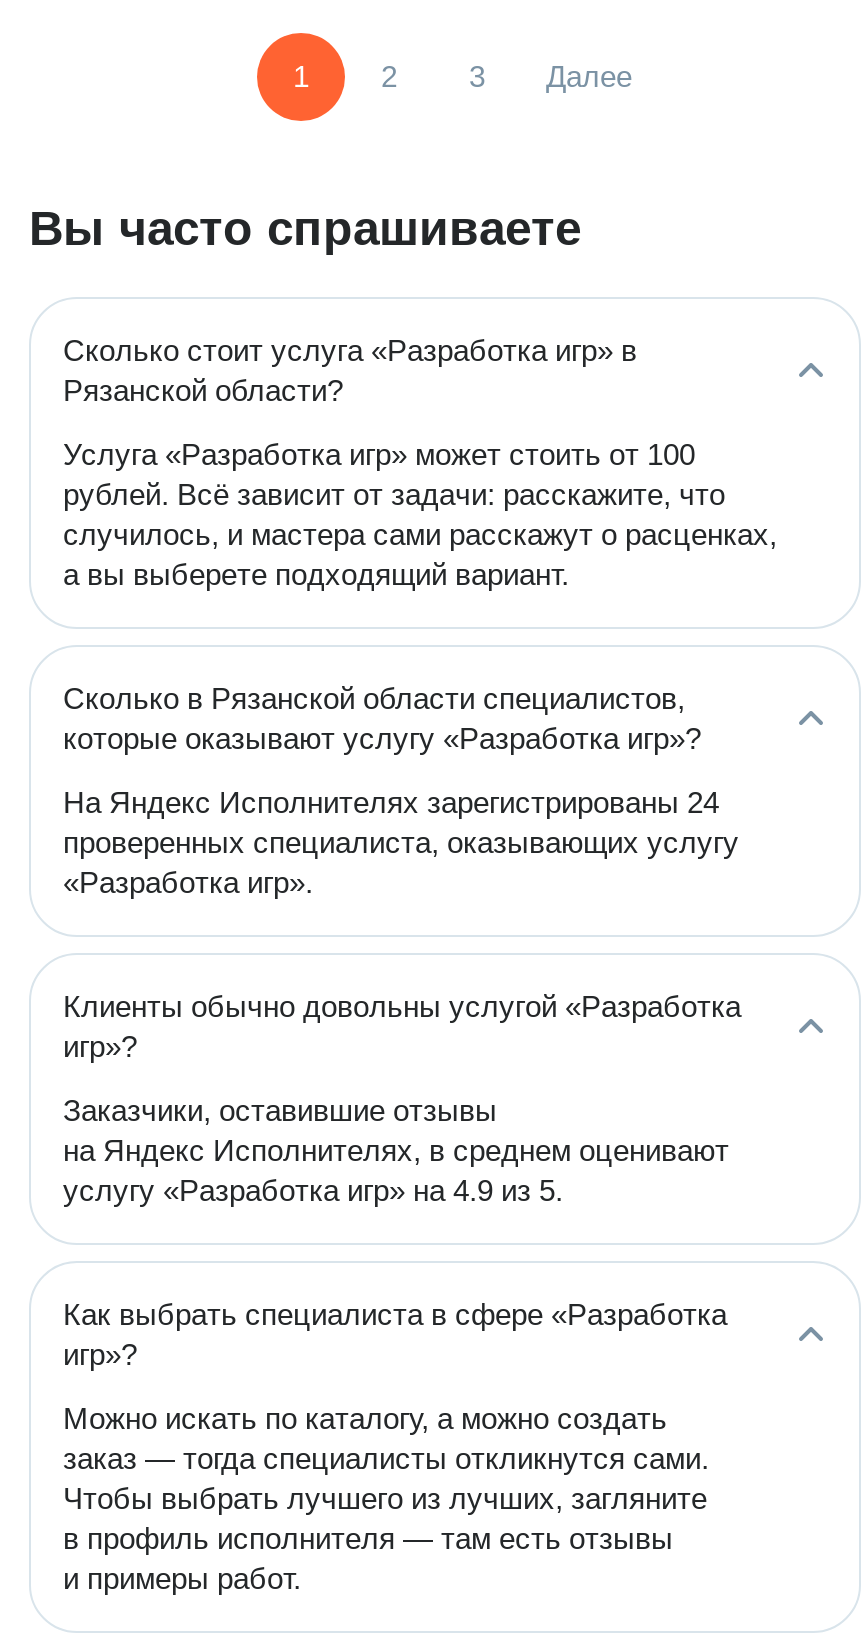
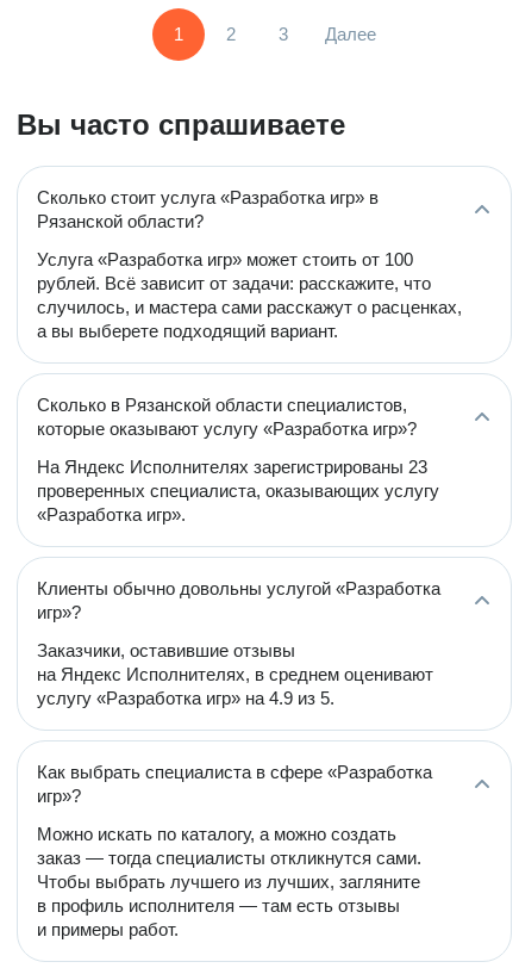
[63,785,719,819] На Яндекс Исполнителях зарегистрированы 24 -> [37,457,427,477] На Яндекс Исполнителях зарегистрированы 23

